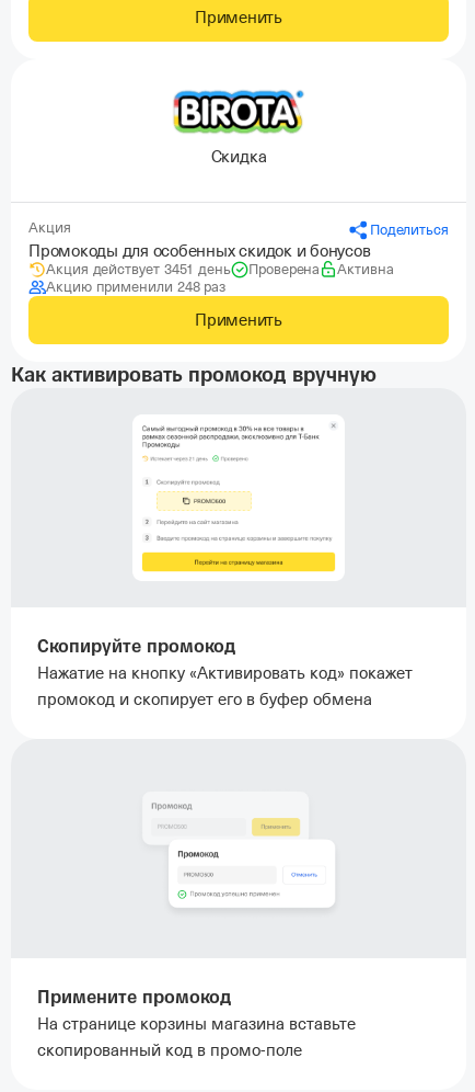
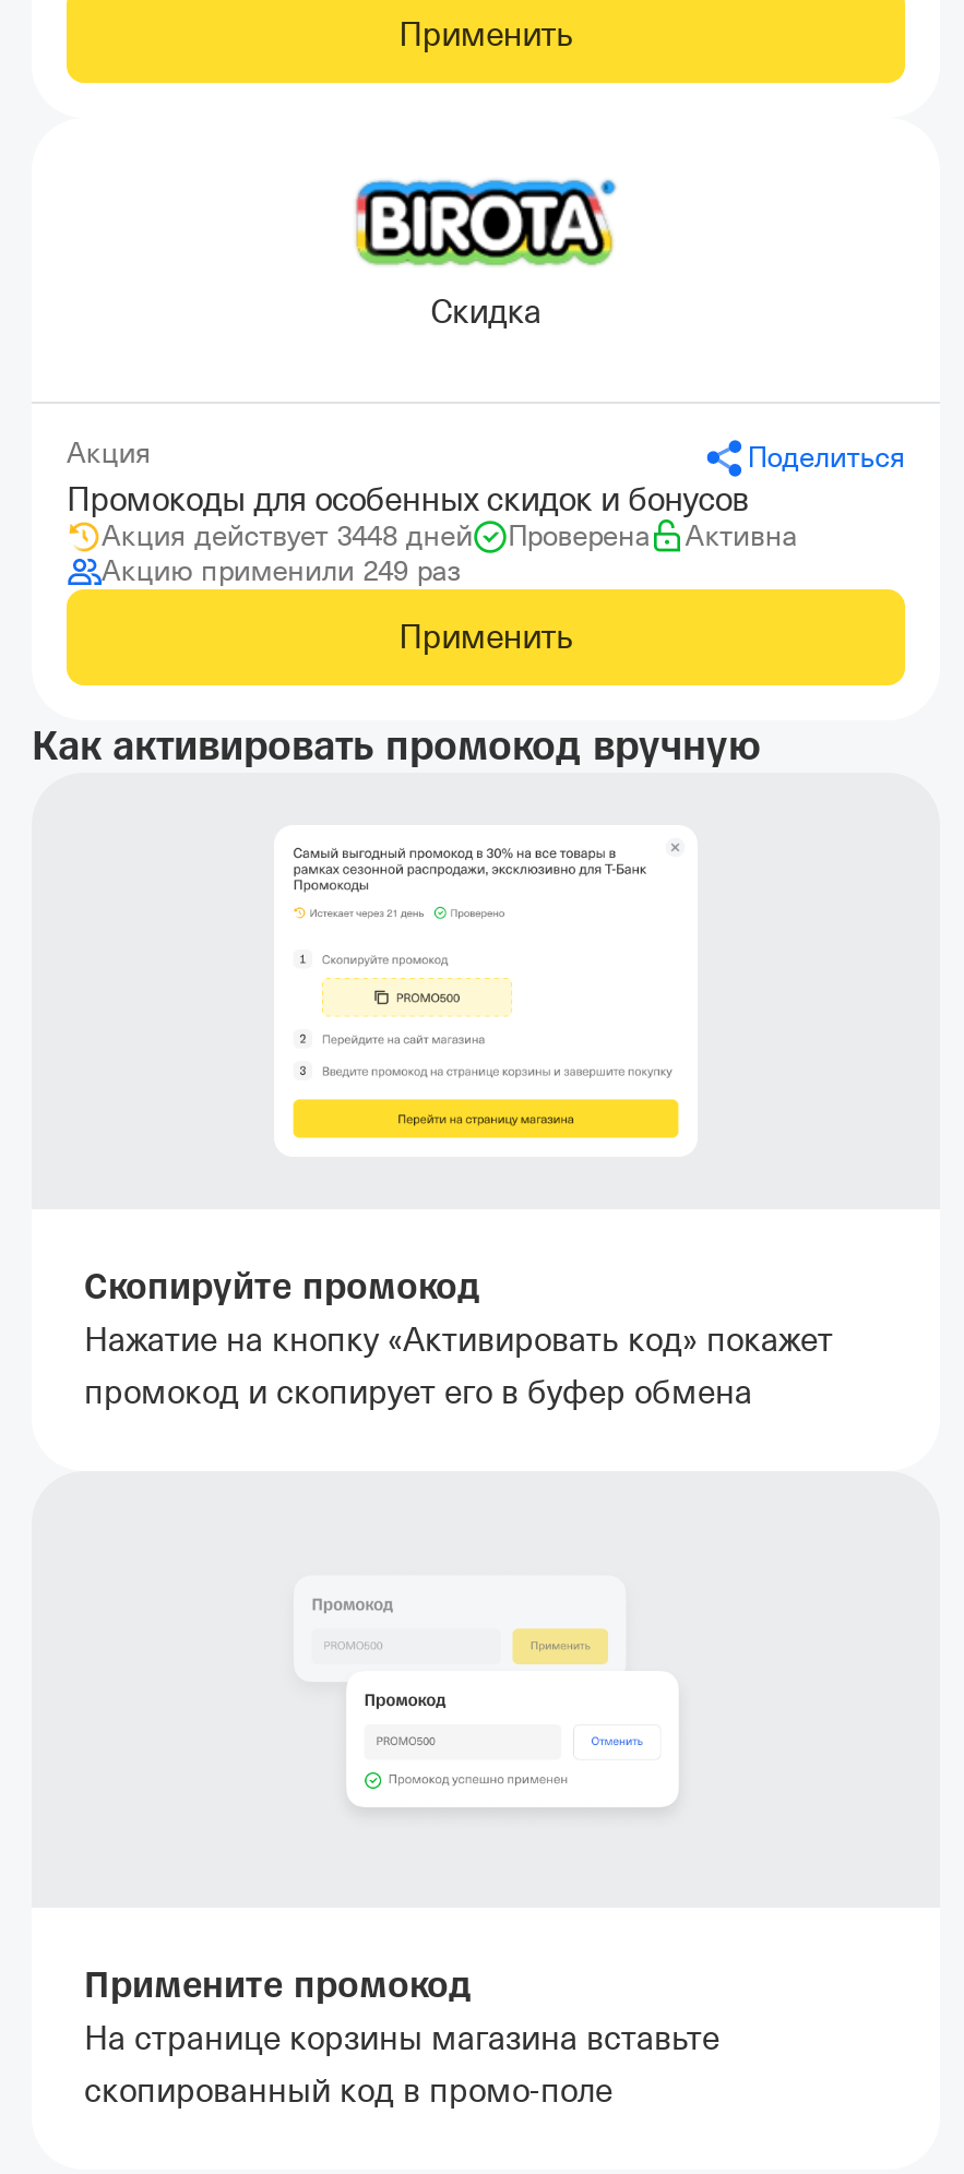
[46,261,231,277] Акция действует 3451 день -> [102,519,473,552] Акция действует 3448 дней
[46,278,226,295] Акцию применили 248 раз -> [102,554,460,587] Акцию применили 249 раз

